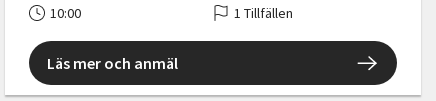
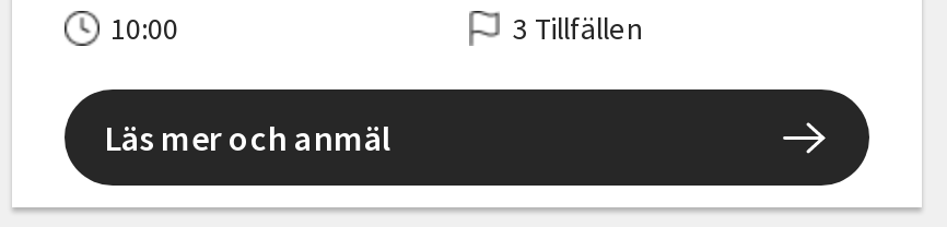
[234,4,293,22] 1 Tillfällen -> [513,9,642,49] 3 Tillfällen

